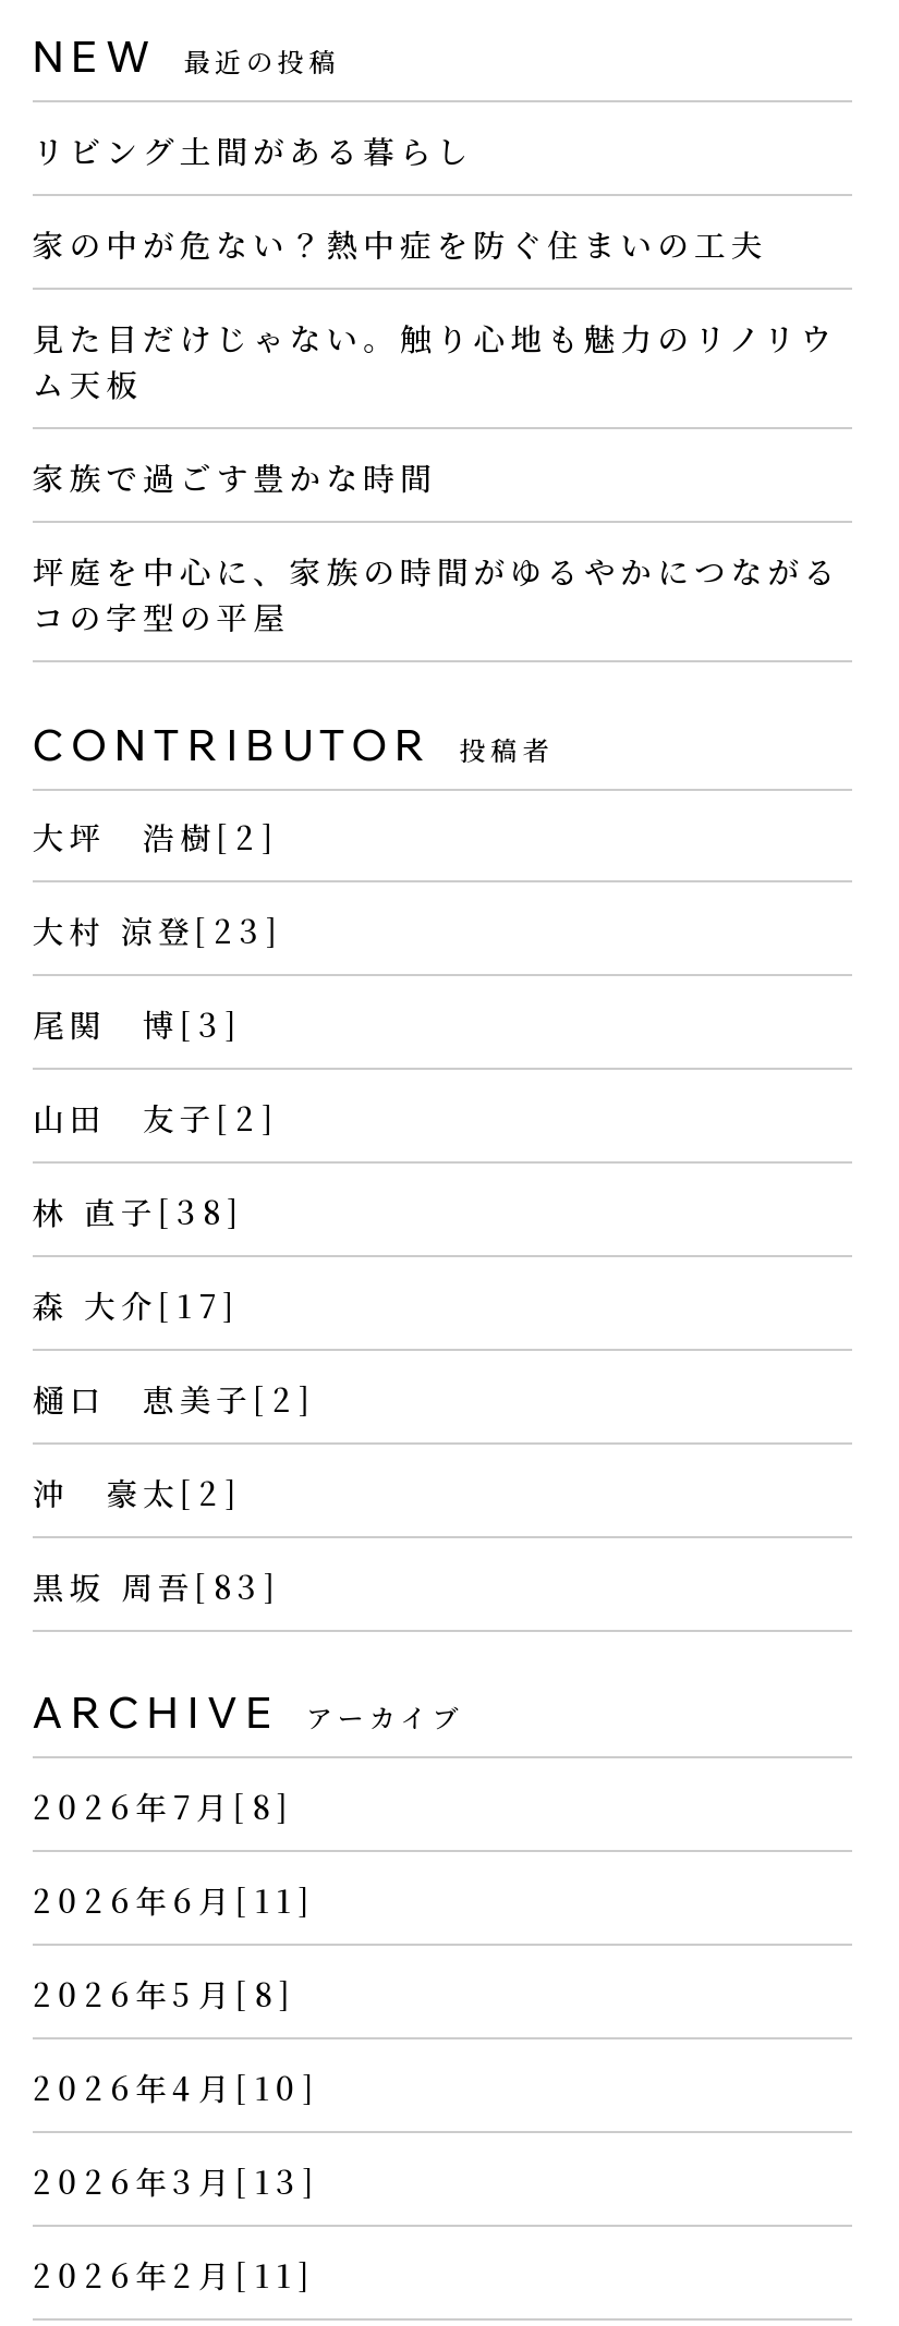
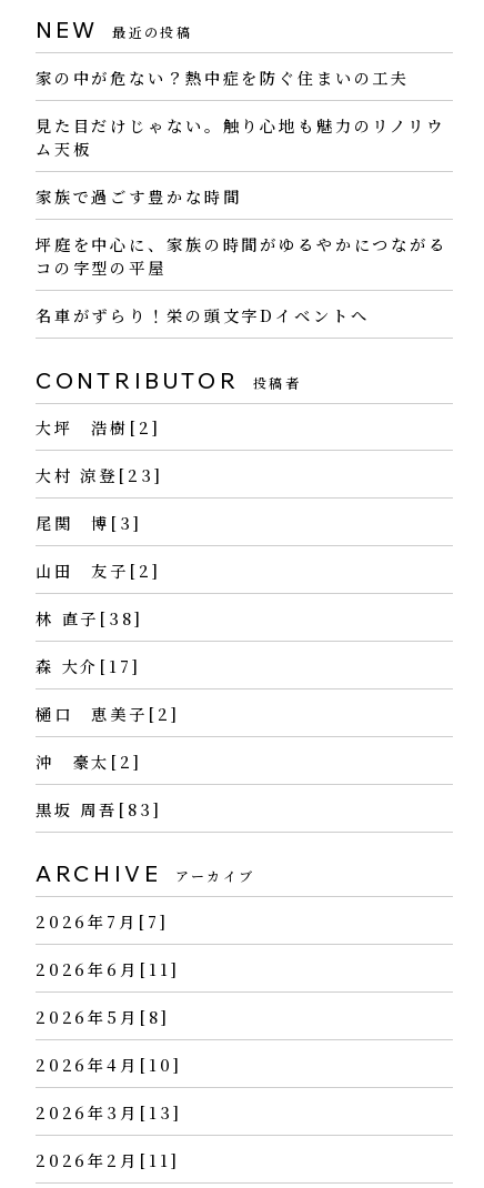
[32,129,474,172] リビング土間がある暮らし -> none
moved [32,222,841,638] -> [35,67,447,278]: 家の中が危ない？熱中症を防ぐ住まいの工夫 | 見た目だけじゃない。触り心地も魅力のリノリウ | ム天板 | 家族で過ごす豊かな時間 | 坪庭を中心に、家族の時間がゆるやかにつながる | コの字型の平屋
none -> [35,304,369,326] 名車がずらり！栄の頭文字Dイベントへ
[32,1785,293,1829] 2026年7月[8] -> [35,911,168,933] 2026年7月[7]

